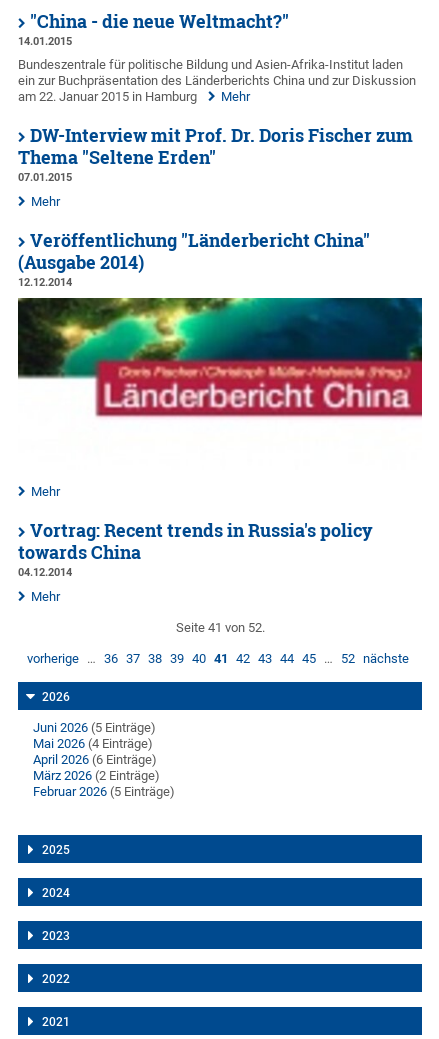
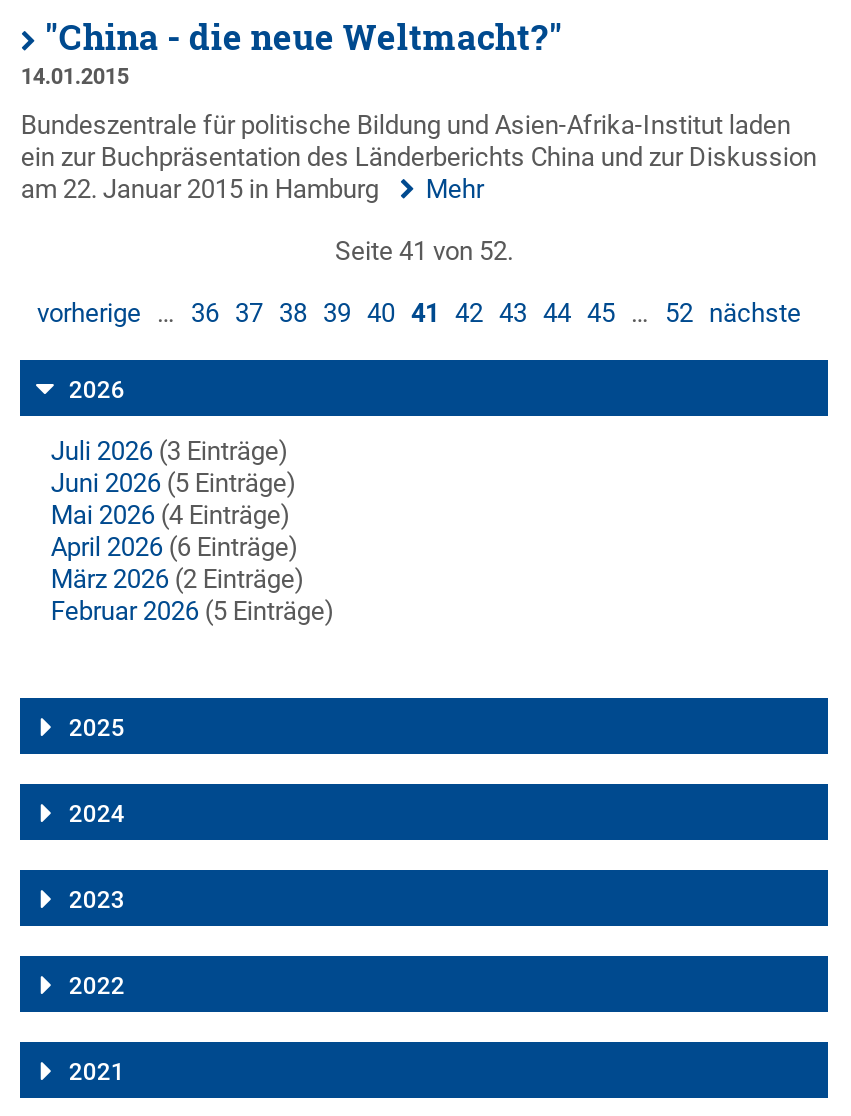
[18,124,413,289] DW-Interview mit Prof. Dr. Doris Fischer zum | Thema "Seltene Erden" | 07.01.2015 | Mehr | Veröffentlichung "Länderbericht China" | (Ausgabe 2014) | 12.12.2014 -> none
[17,297,423,418] [image] -> none
[18,484,373,604] Mehr | Vortrag: Recent trends in Russia's policy | towards China | 04.12.2014 | Mehr -> none
moved [26,620,408,704] -> [37,235,801,403]: Seite 41 von 52. | vorherige … 36 37 38 39 40 41 42 43 44 45 … 52 nächste | 2026
none -> [51,435,289,465] Juli 2026 (3 Einträge)

